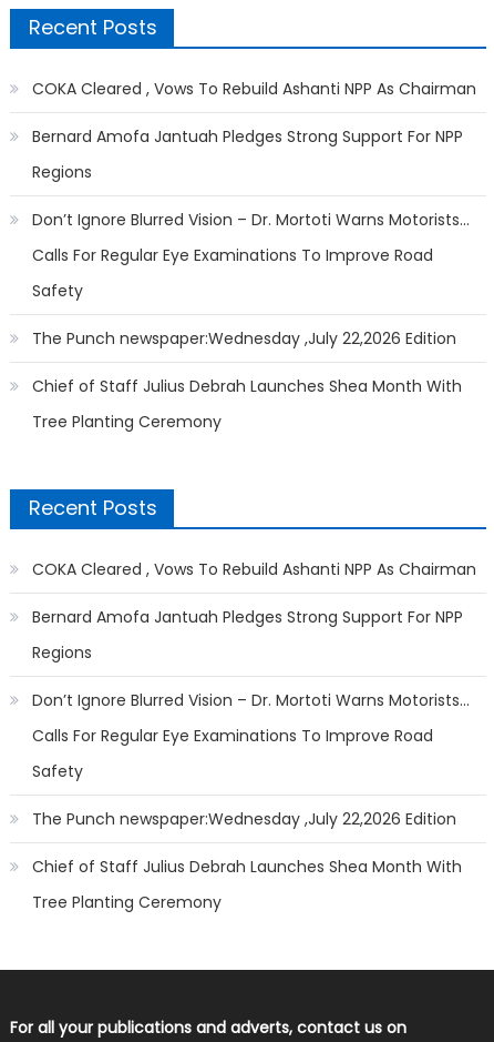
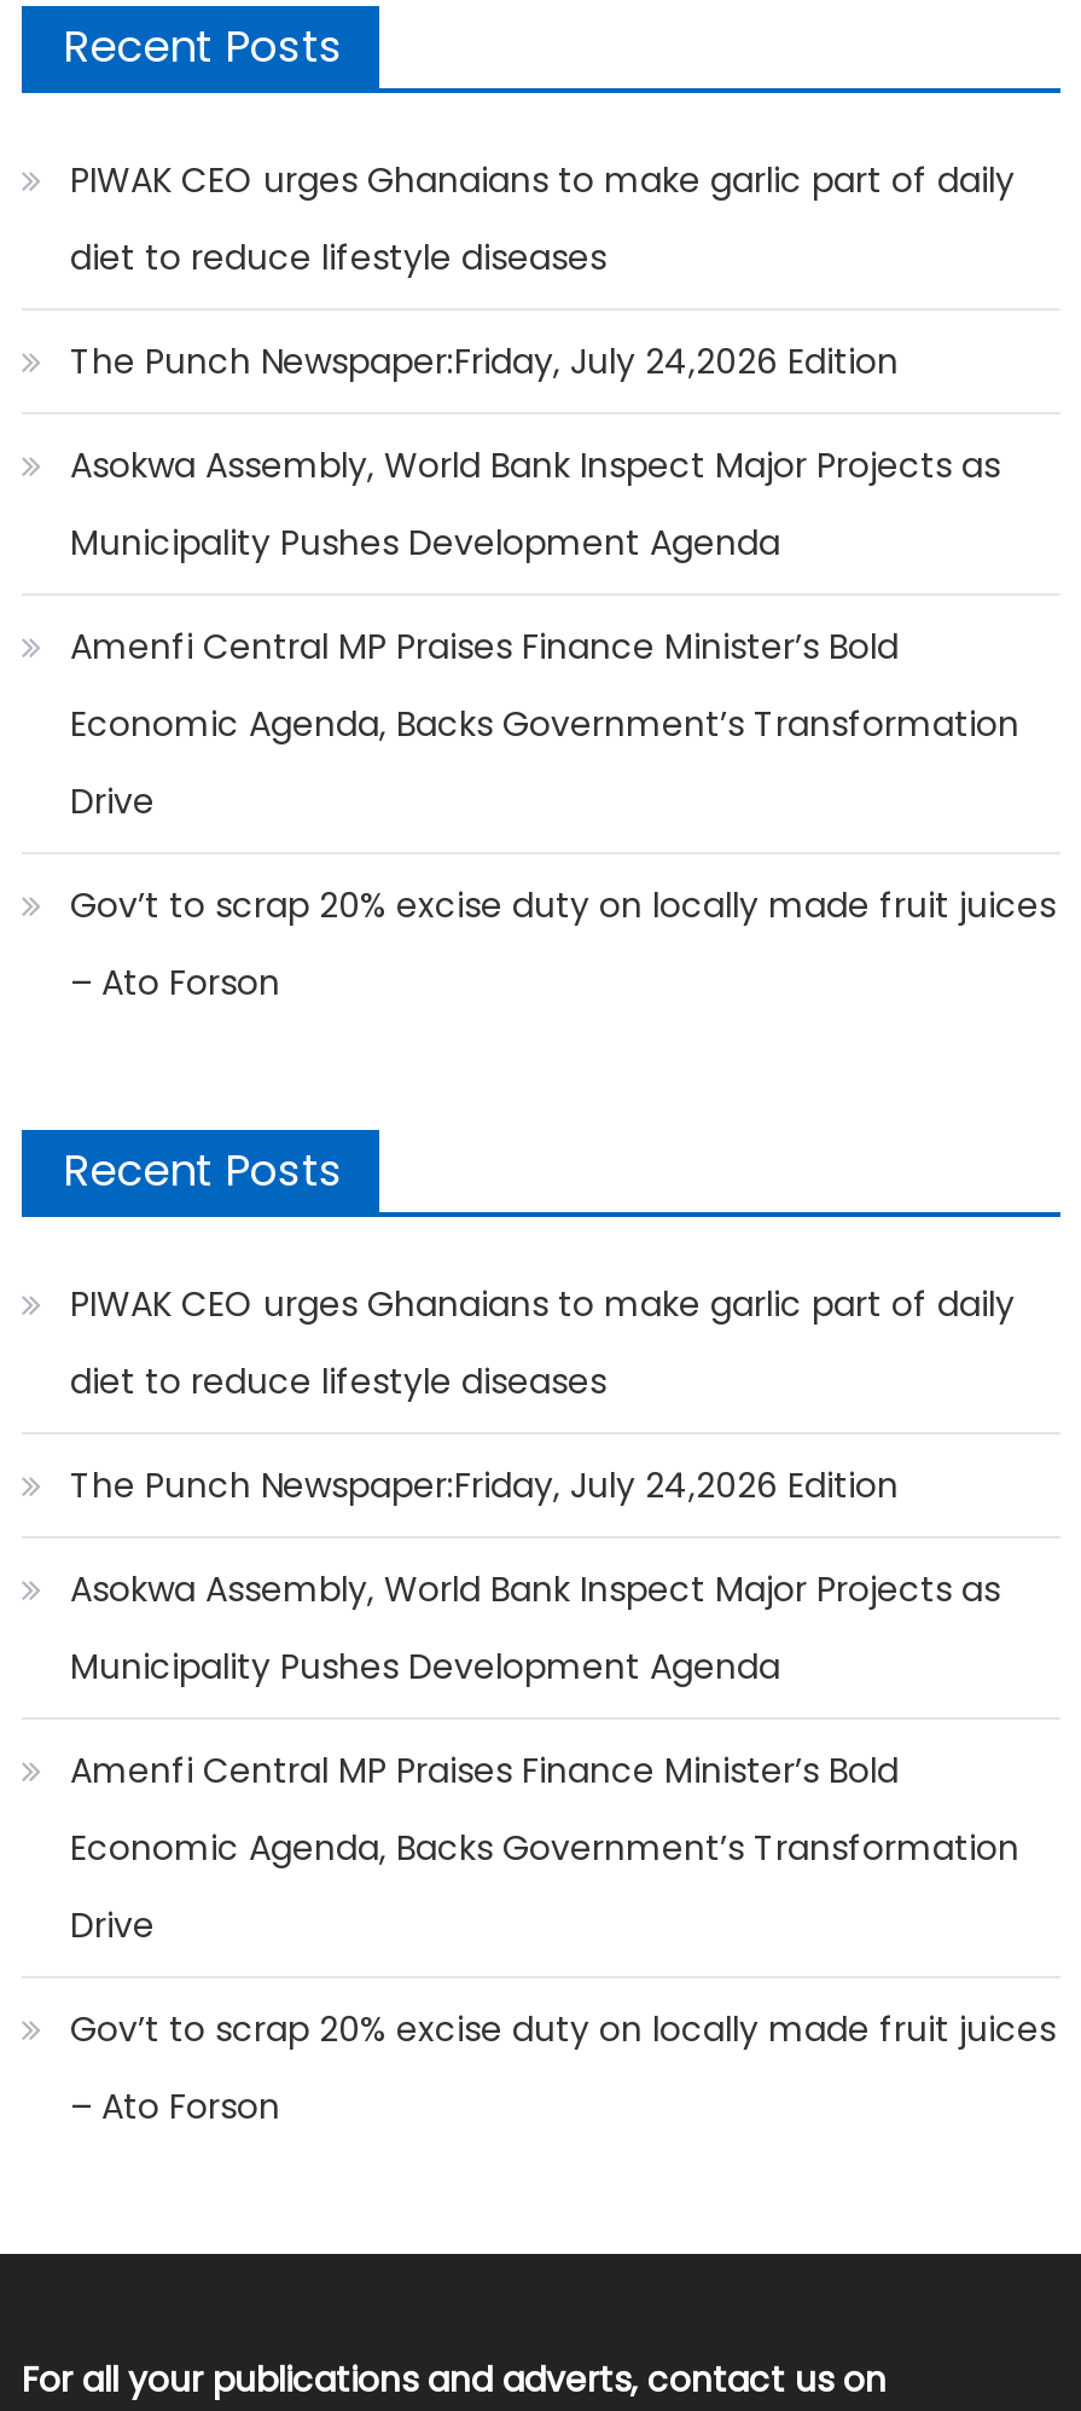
[32,77,476,432] COKA Cleared , Vows To Rebuild Ashanti NPP As Chairman | Bernard Amofa Jantuah Pledges Strong Support For NPP | Regions | Don’t Ignore Blurred Vision – Dr. Mortoti Warns Motorists… | Calls For Regular Eye Examinations To Improve Road | Safety | The Punch newspaper:Wednesday ,July 22,2026 Edition | Chief of Staff Julius Debrah Launches Shea Month With | Tree Planting Ceremony -> [70,155,1056,1006] PIWAK CEO urges Ghanaians to make garlic part of daily | diet to reduce lifestyle diseases | The Punch Newspaper:Friday, July 24,2026 Edition | Asokwa Assembly, World Bank Inspect Major Projects as | Municipality Pushes Development Agenda | Amenfi Central MP Praises Finance Minister’s Bold | Economic Agenda, Backs Government’s Transformation | Drive | Gov’t to scrap 20% excise duty on locally made fruit juices | – Ato Forson
[32,558,476,913] COKA Cleared , Vows To Rebuild Ashanti NPP As Chairman | Bernard Amofa Jantuah Pledges Strong Support For NPP | Regions | Don’t Ignore Blurred Vision – Dr. Mortoti Warns Motorists… | Calls For Regular Eye Examinations To Improve Road | Safety | The Punch newspaper:Wednesday ,July 22,2026 Edition | Chief of Staff Julius Debrah Launches Shea Month With | Tree Planting Ceremony -> [70,1279,1056,2130] PIWAK CEO urges Ghanaians to make garlic part of daily | diet to reduce lifestyle diseases | The Punch Newspaper:Friday, July 24,2026 Edition | Asokwa Assembly, World Bank Inspect Major Projects as | Municipality Pushes Development Agenda | Amenfi Central MP Praises Finance Minister’s Bold | Economic Agenda, Backs Government’s Transformation | Drive | Gov’t to scrap 20% excise duty on locally made fruit juices | – Ato Forson

